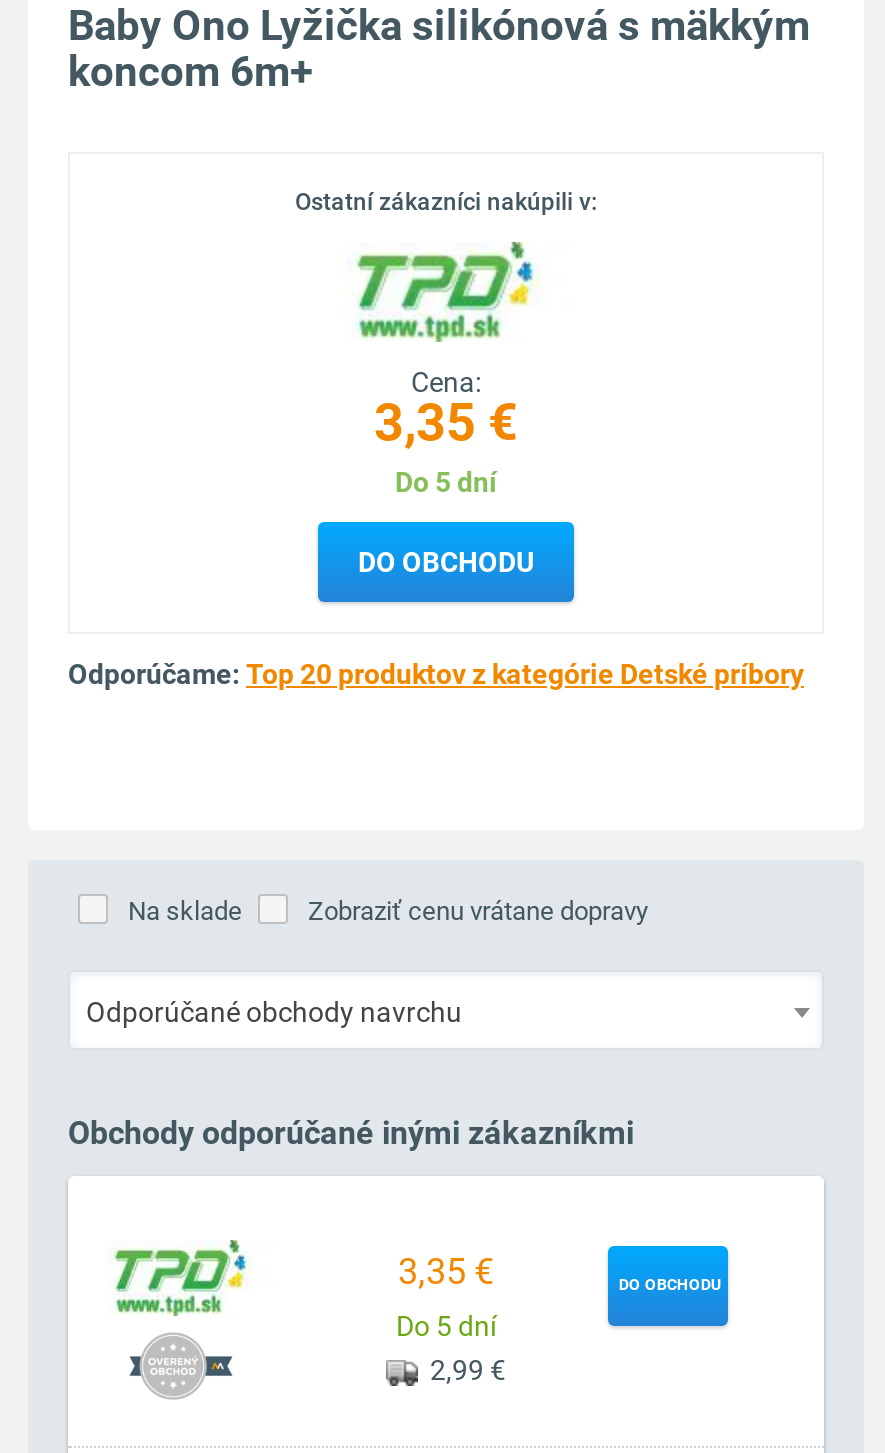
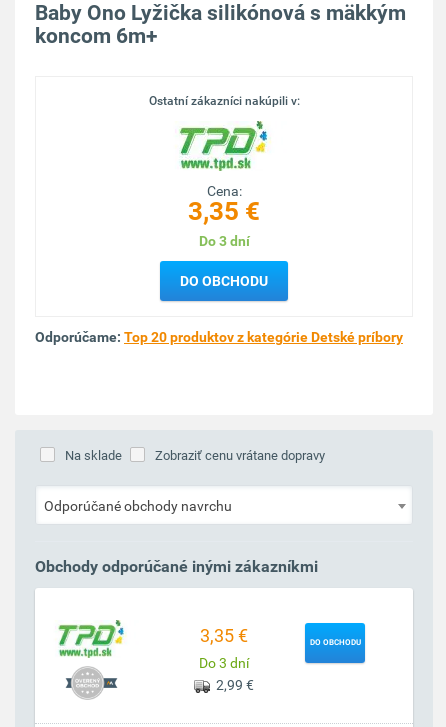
[395,466,497,498] Do 5 dní -> [198,233,249,249] Do 3 dní
[396,1310,496,1342] Do 5 dní -> [199,655,249,671] Do 3 dní

